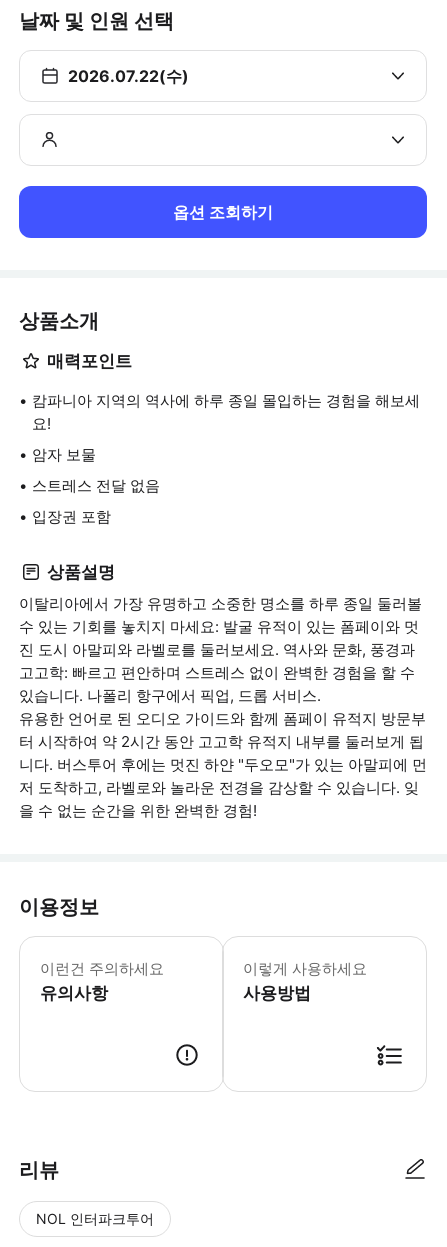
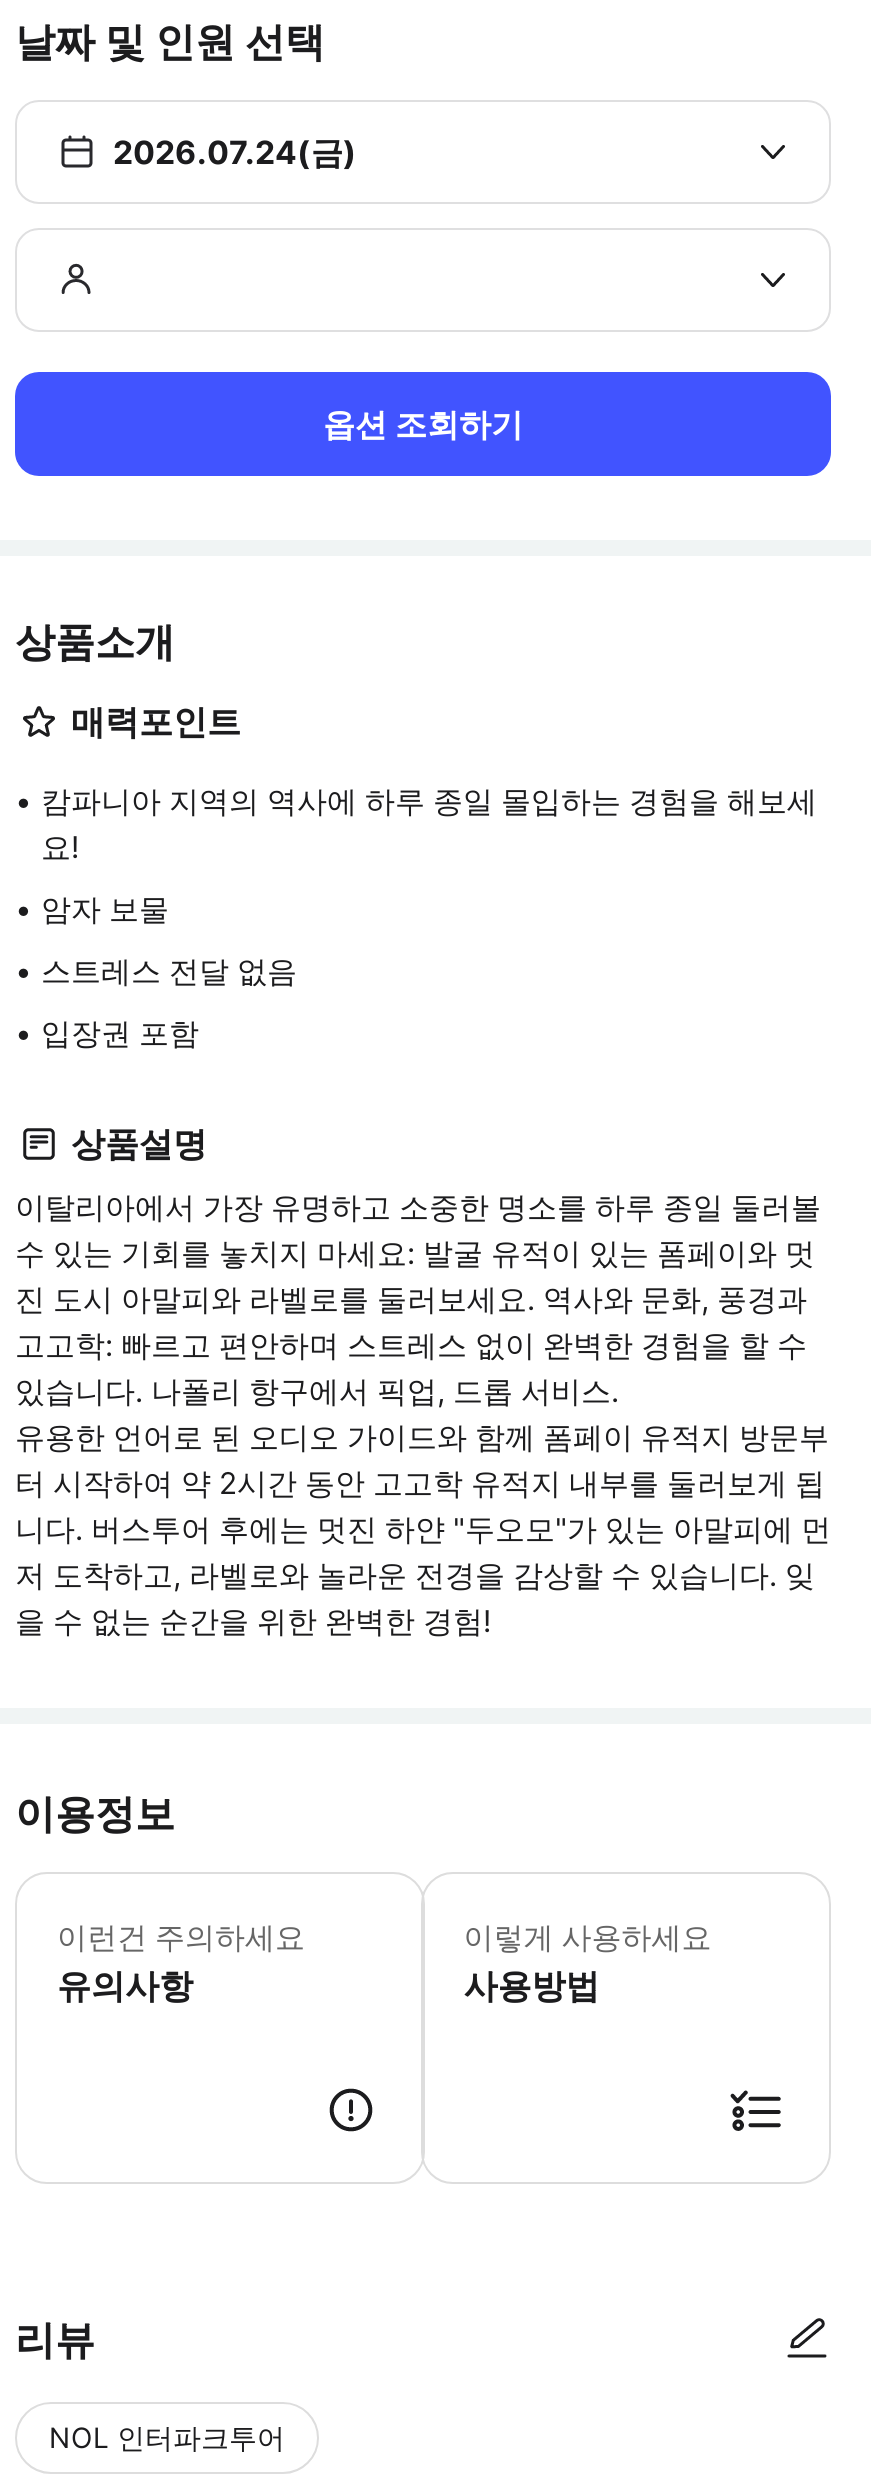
[68,66,189,86] 2026.07.22(수) -> [113,132,357,172] 2026.07.24(금)

